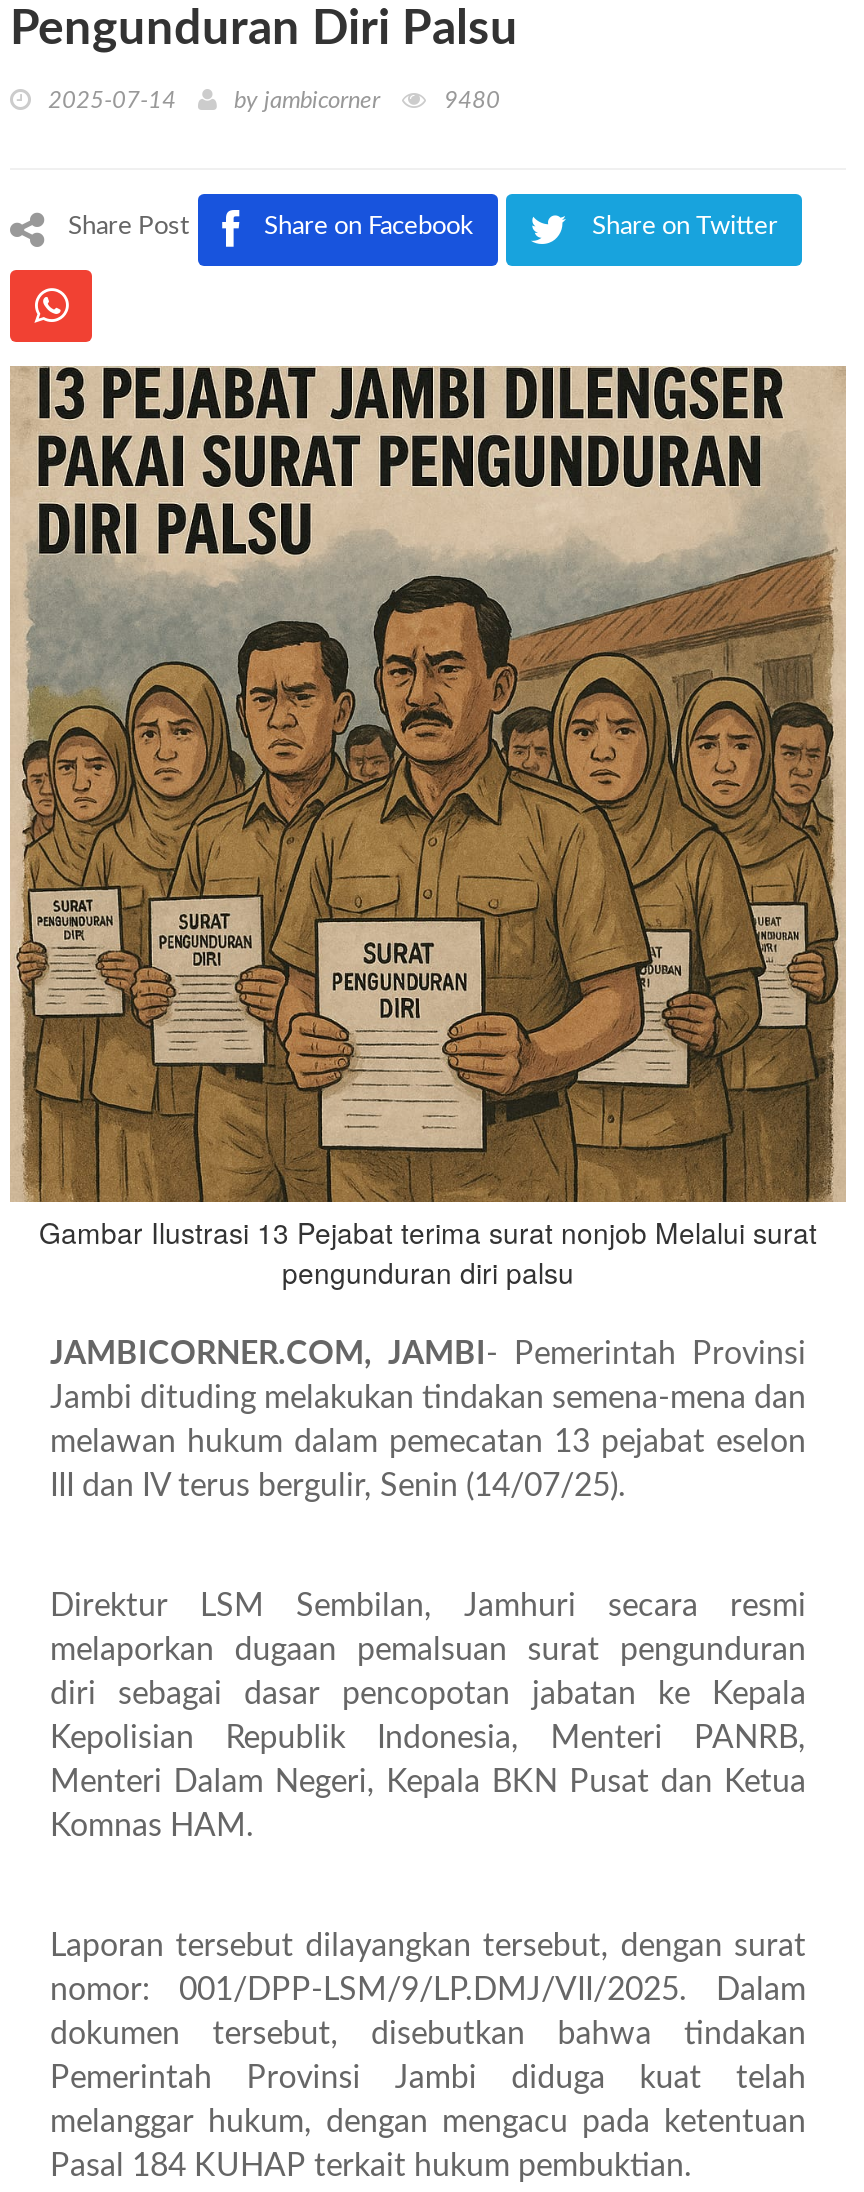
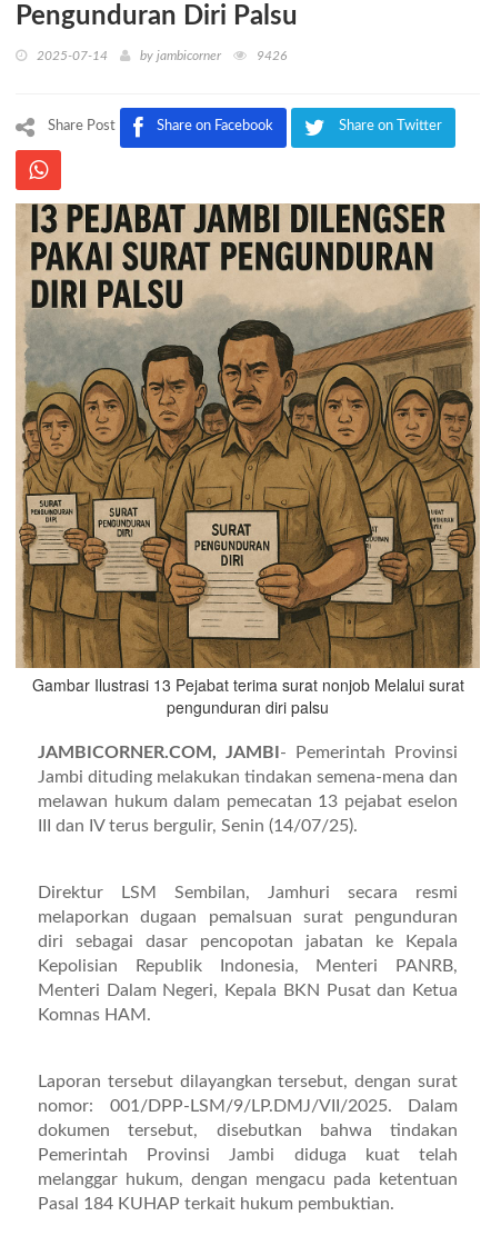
[444,88,500,112] 9480 -> [257,49,287,62] 9426

